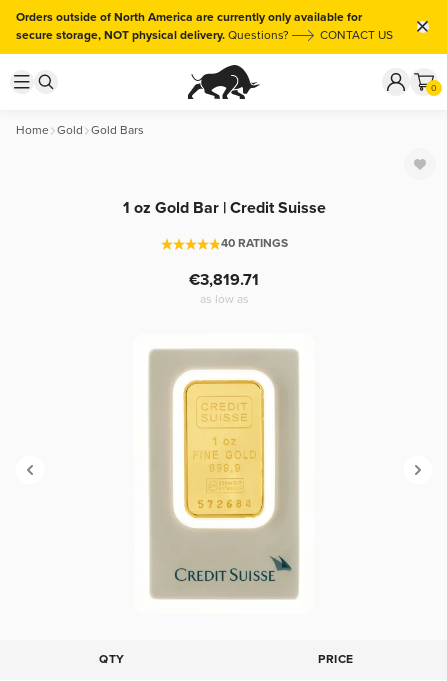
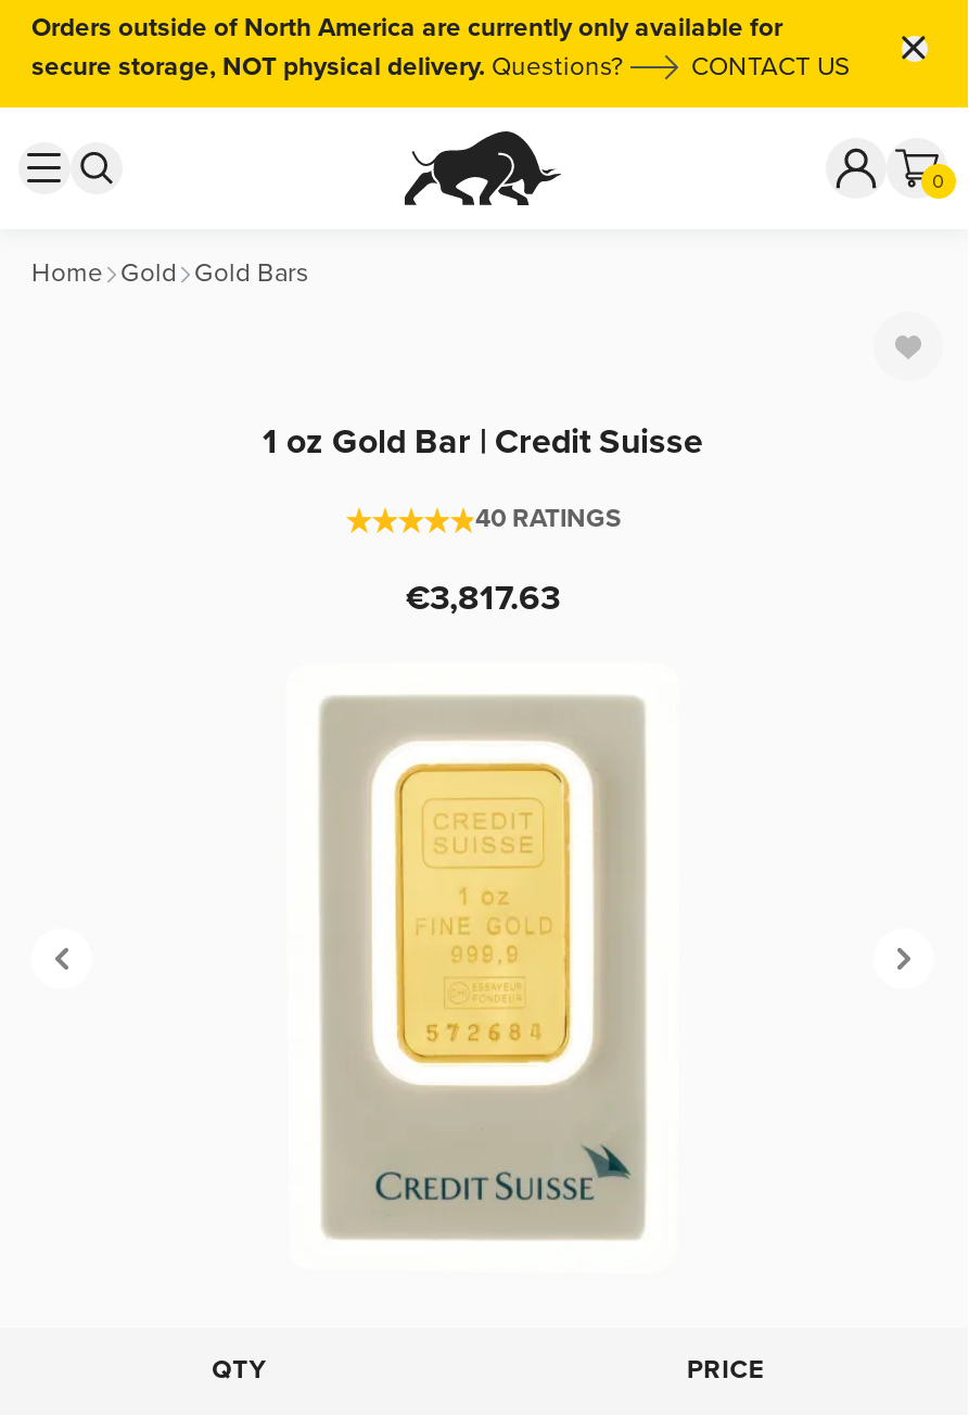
[189,270,259,307] 3,819.71 | as low as -> [406,577,560,620] 3,817.63

